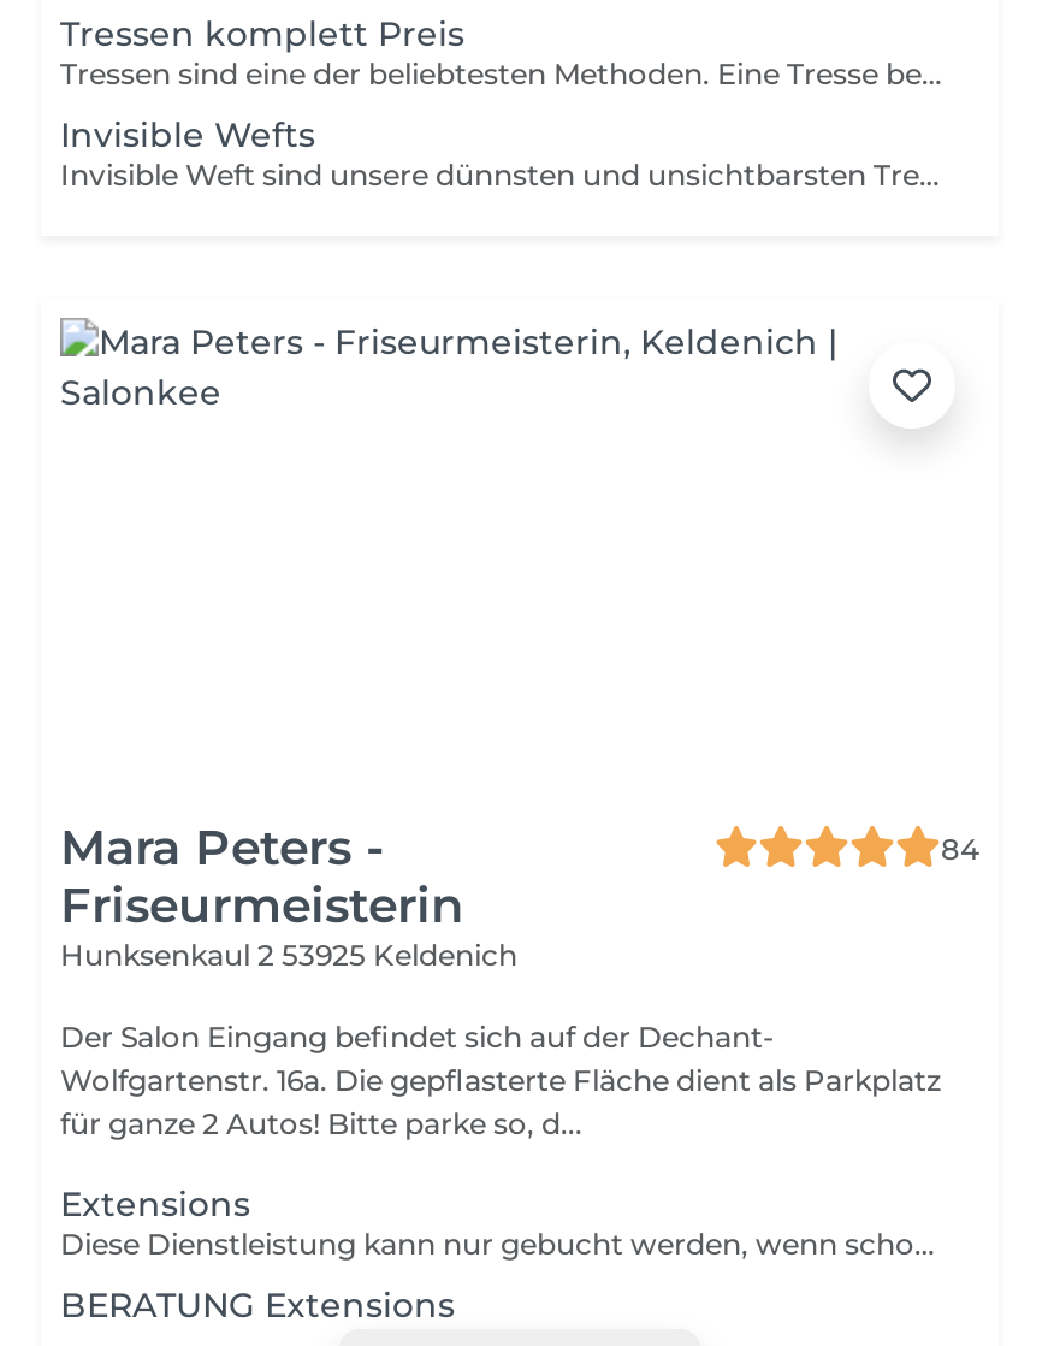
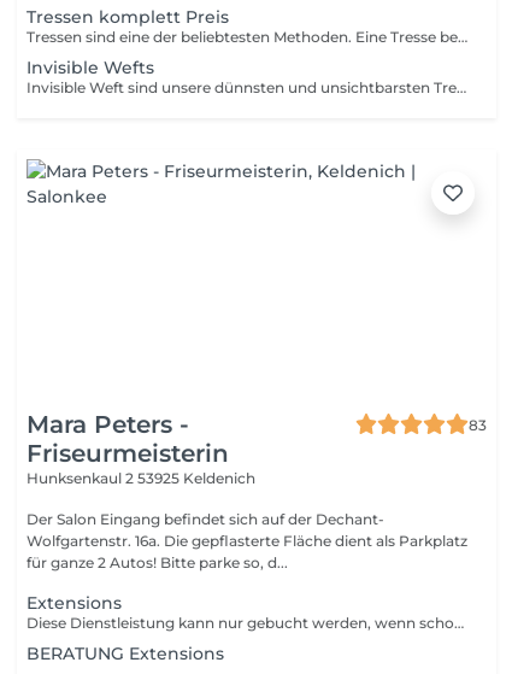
[941,831,979,867] 84 -> [469,416,487,434] 83

